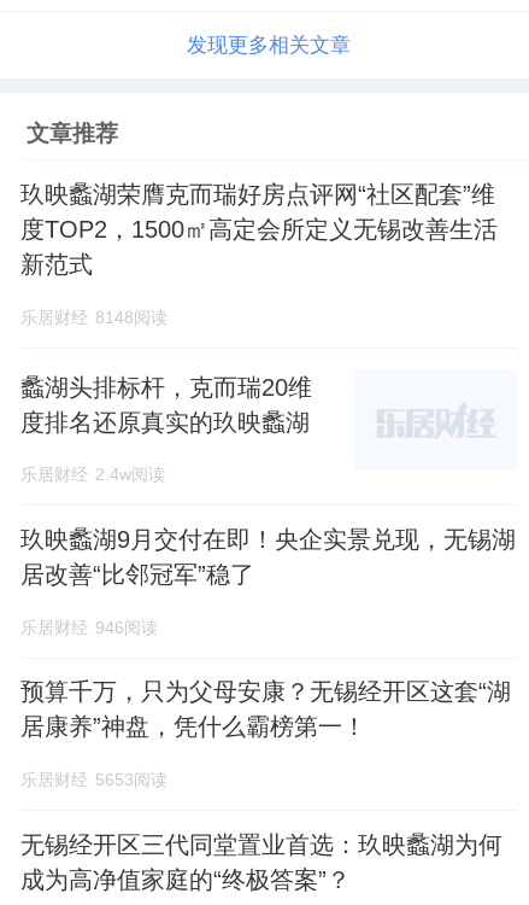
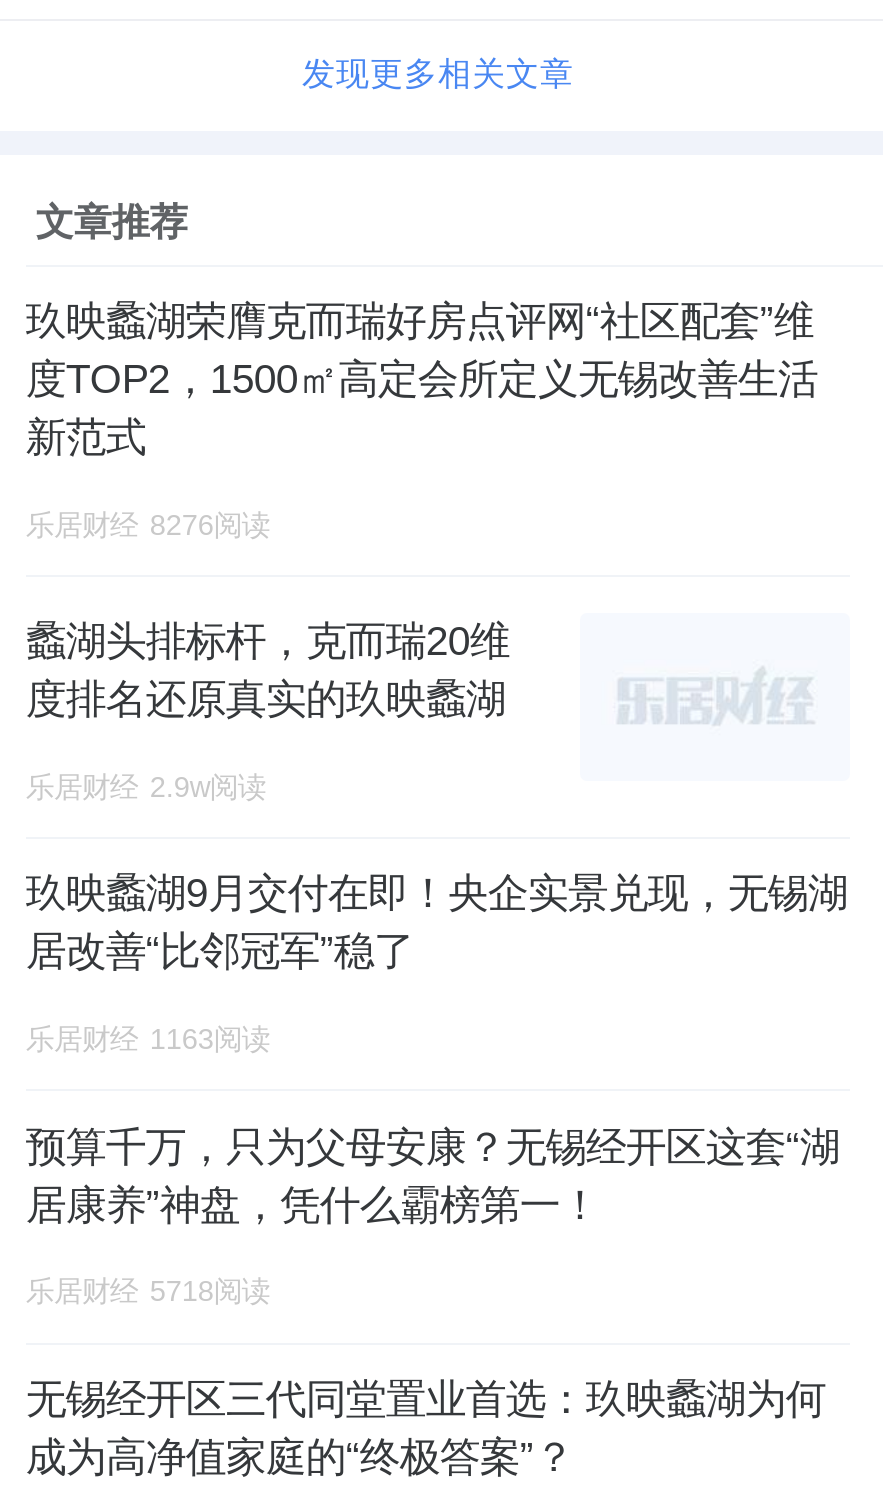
[20,307,167,326] 乐居财经 8148阅读 -> [26,509,270,541] 乐居财经 8276阅读
[20,465,165,484] 乐居财经 2.4w阅读 -> [26,770,266,802] 乐居财经 2.9w阅读
[20,617,158,637] 乐居财经 946阅读 -> [26,1023,270,1055] 乐居财经 1163阅读
[20,770,167,789] 乐居财经 5653阅读 -> [26,1276,270,1308] 乐居财经 5718阅读

